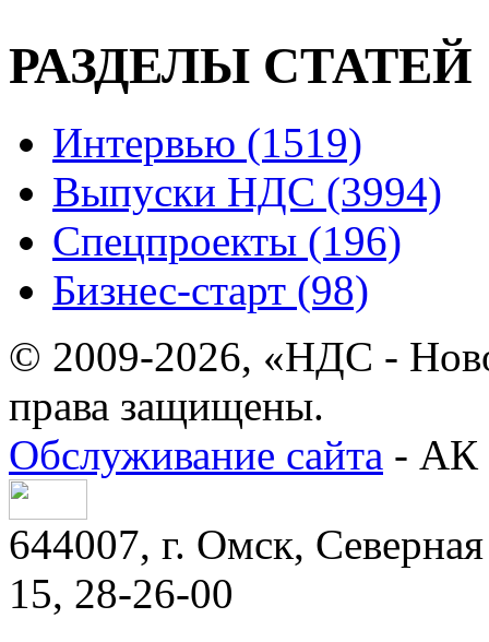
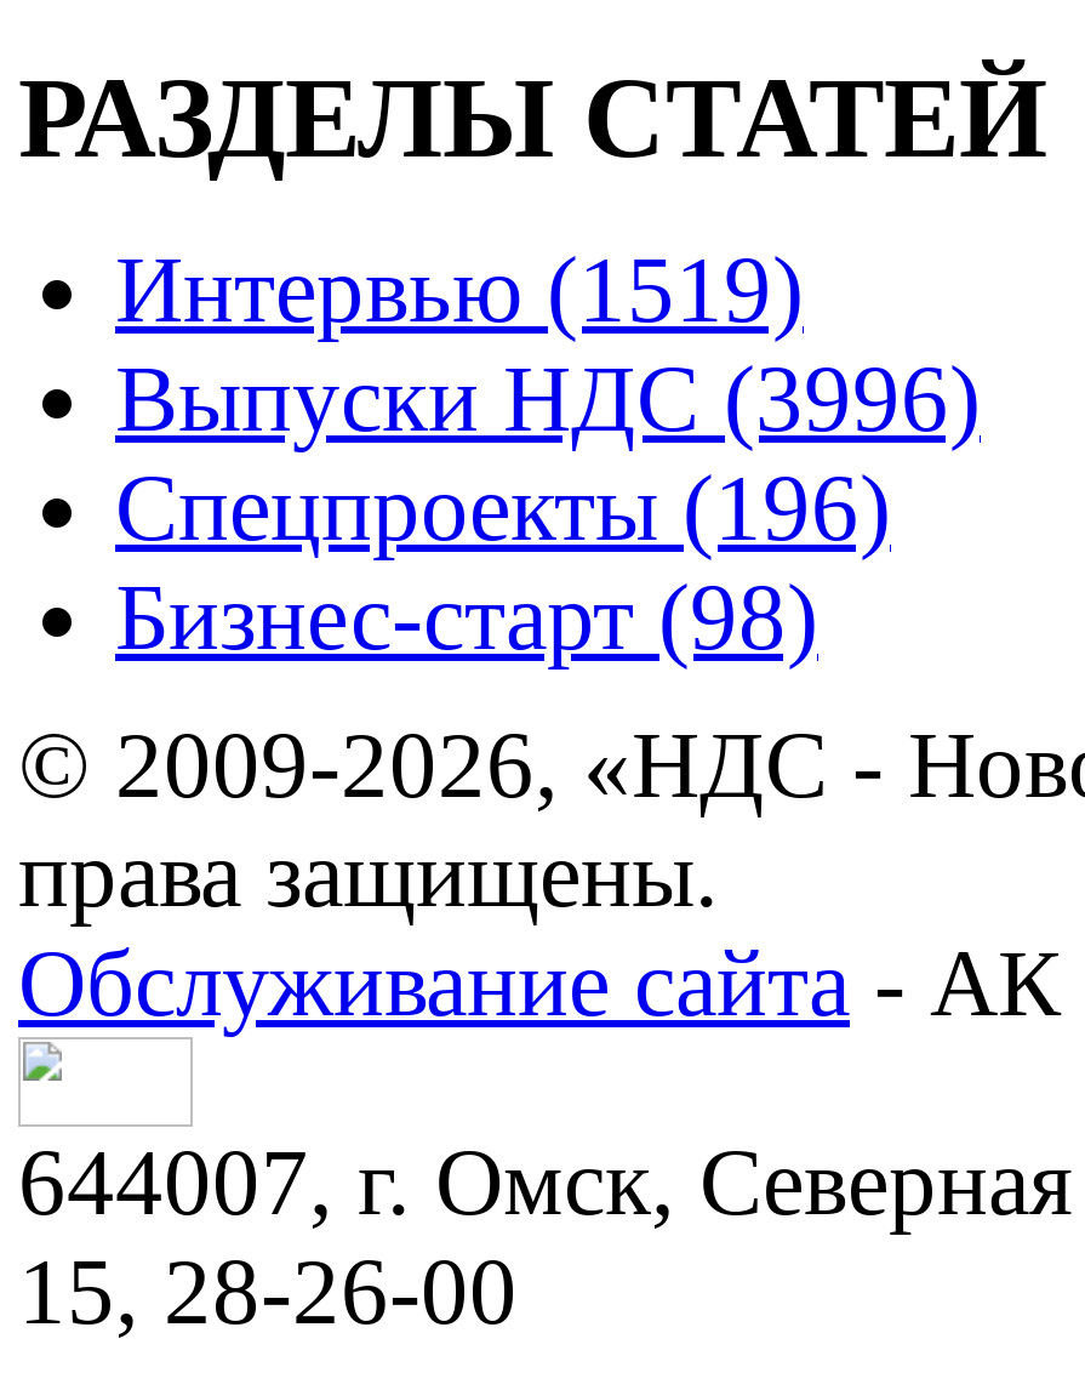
[52,168,442,215] Выпуски НДС (3994) -> [115,346,981,450] Выпуски НДС (3996)

